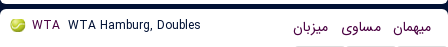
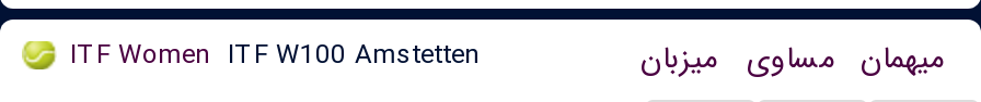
[32,16,201,35] WTA WTA Hamburg, Doubles -> [70,35,480,76] ITF Women ITF W100 Amstetten

